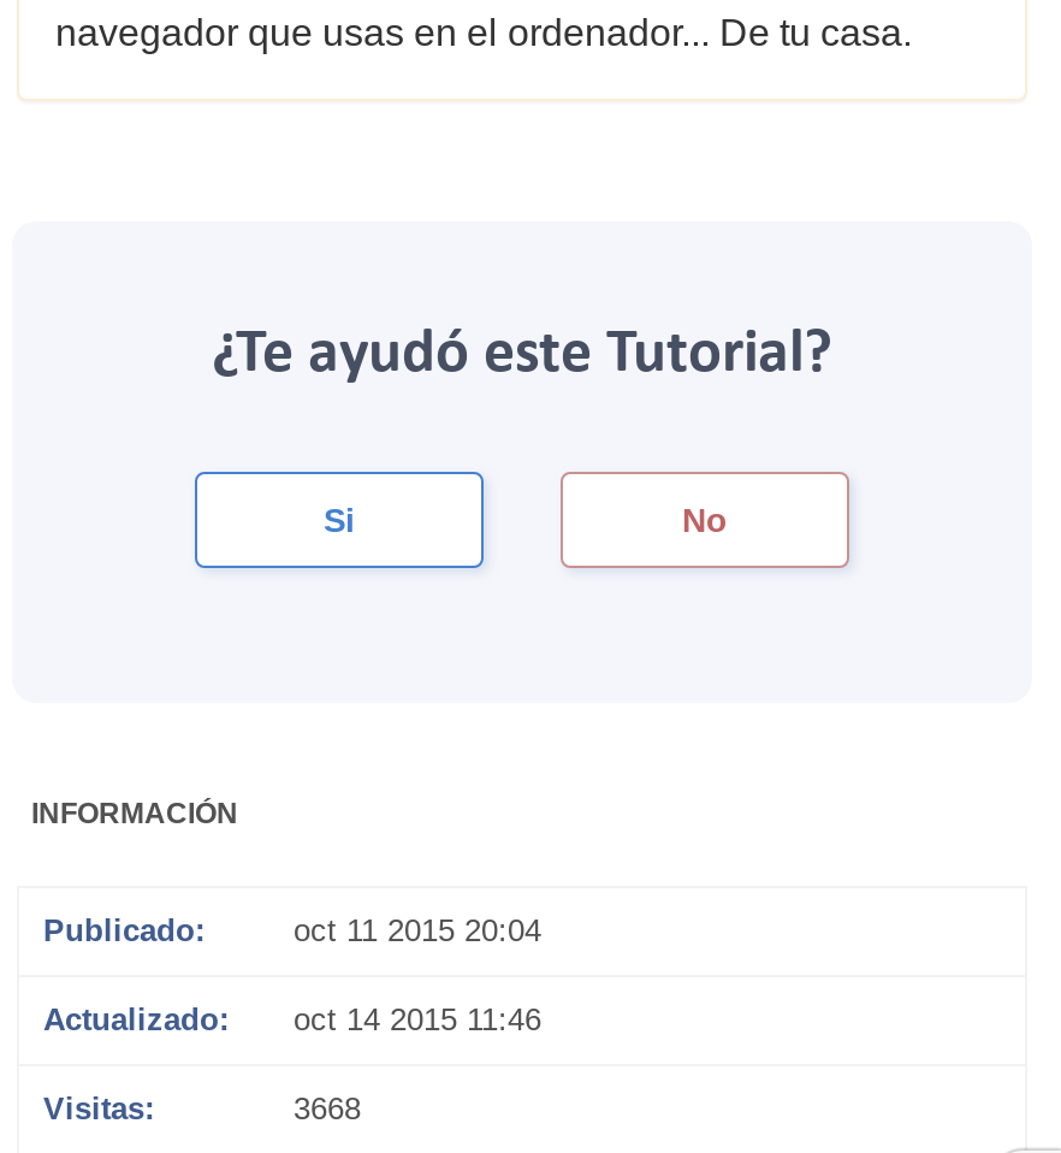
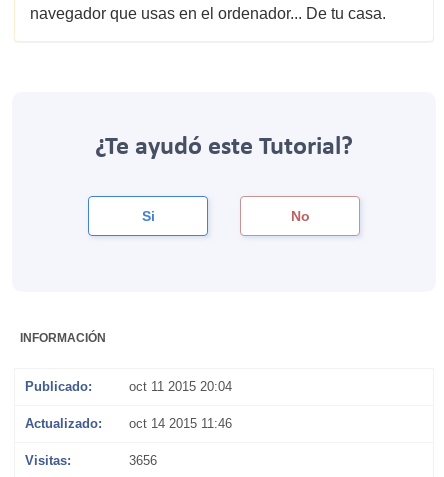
[284,1090,361,1127] 3668 -> [125,453,157,468] 3656

